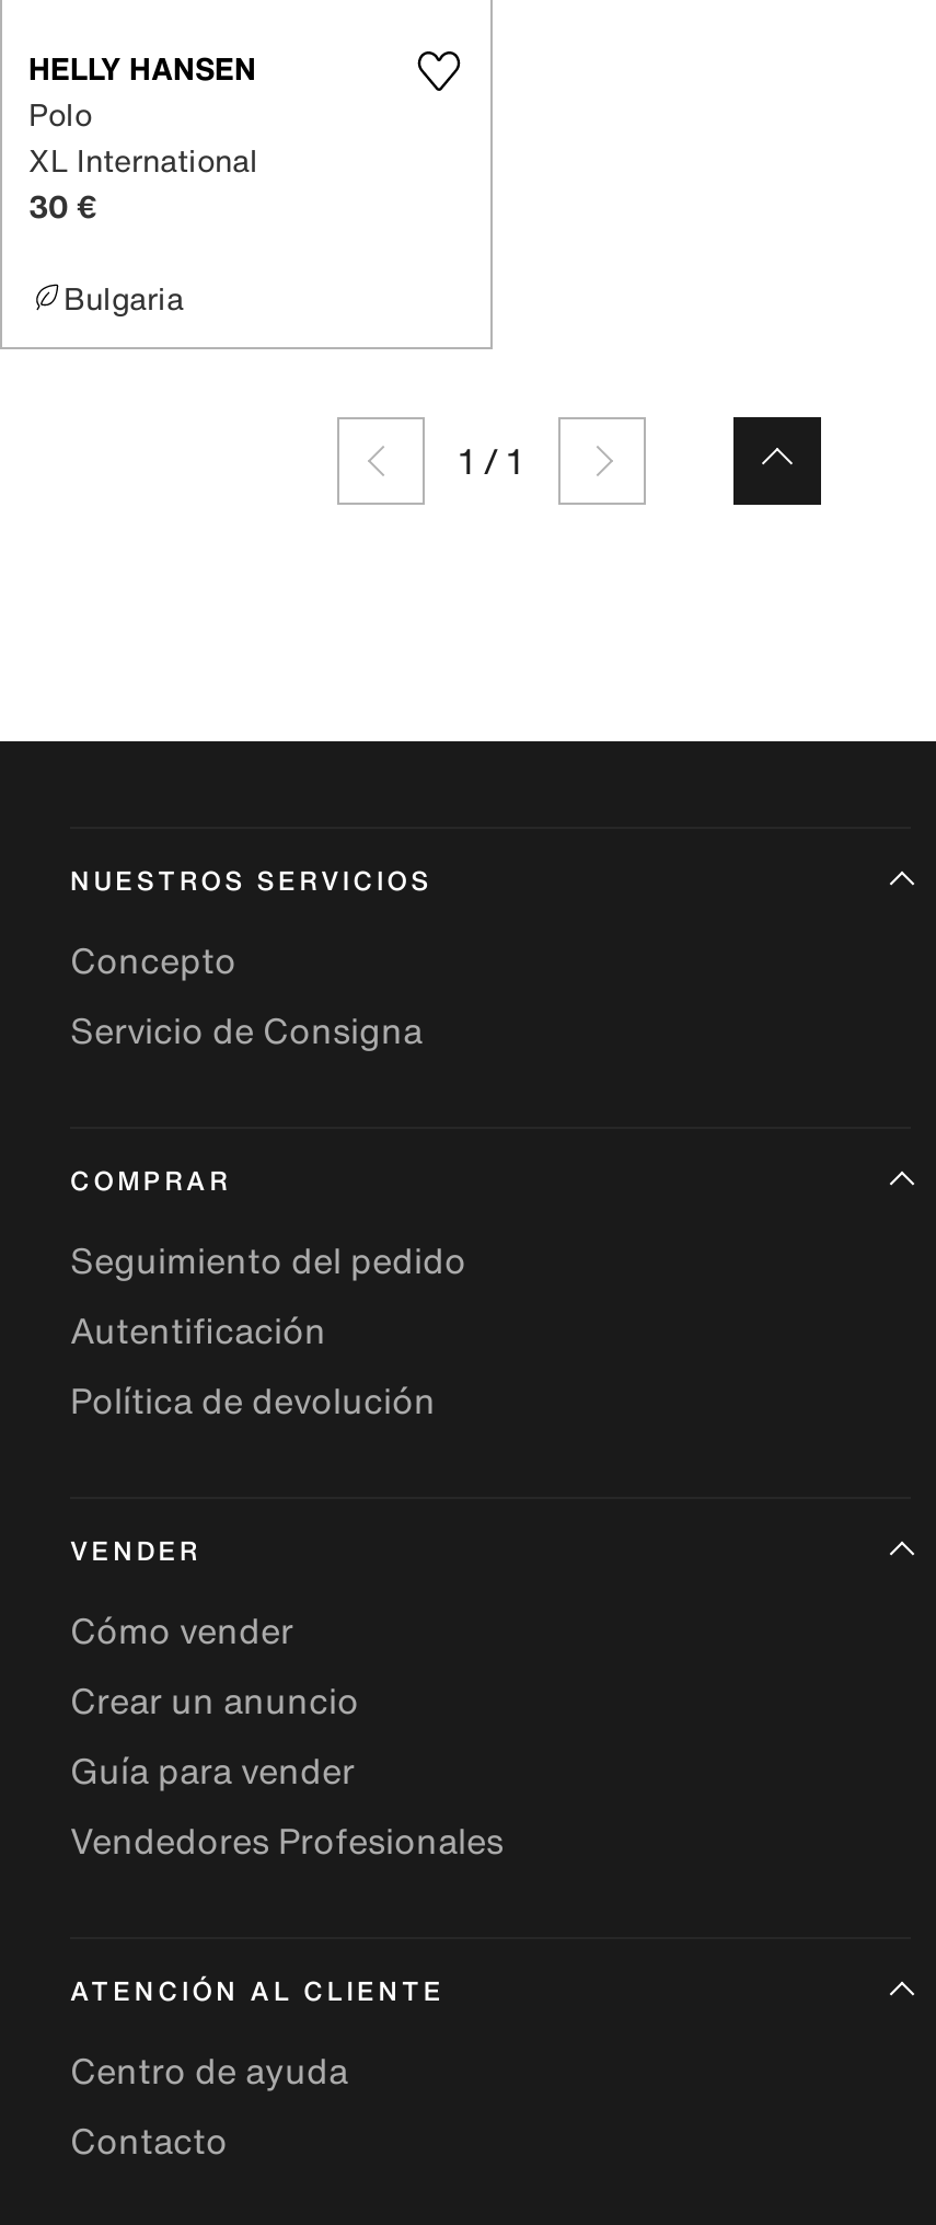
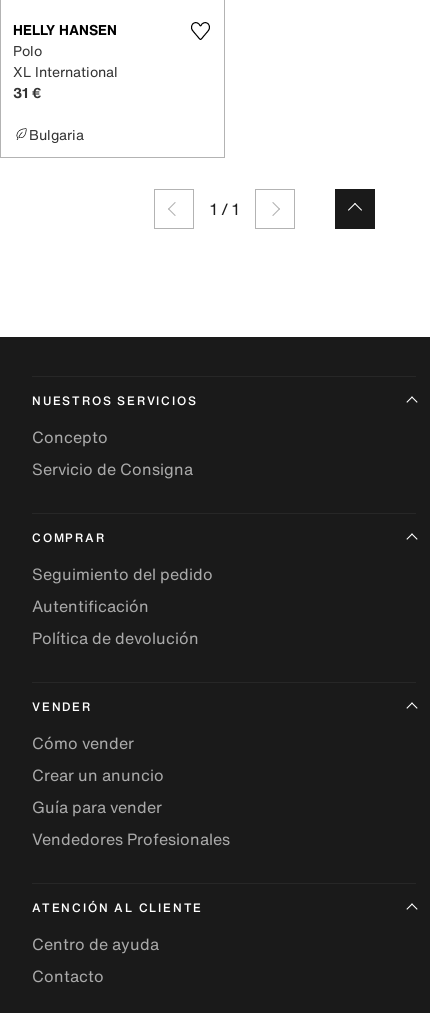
[28,182,96,228] 30 € -> [13,81,41,102] 31 €

